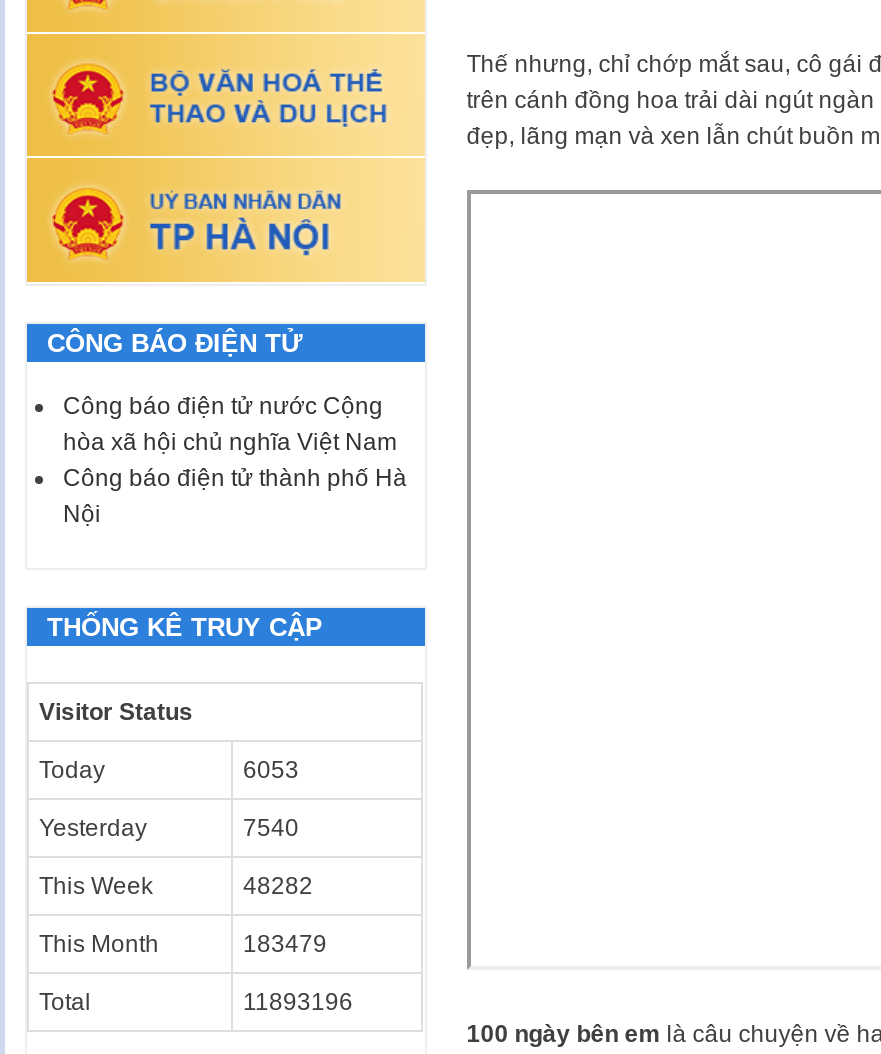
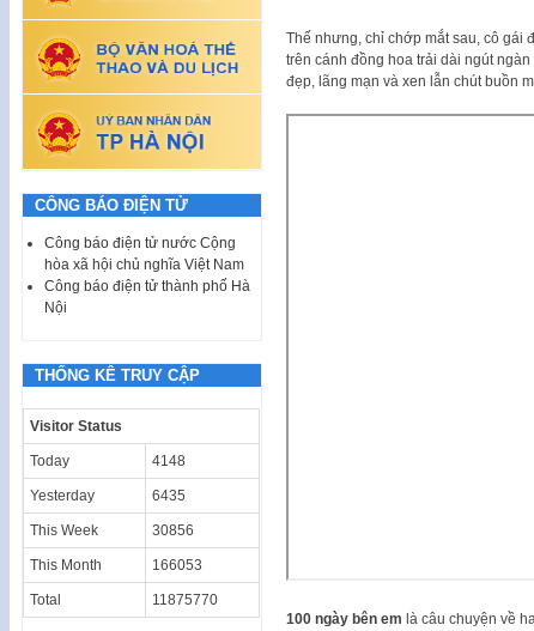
[243,756,299,784] 6053 -> [152,452,186,469] 4148
[243,814,299,842] 7540 -> [152,487,186,504] 6435
[243,872,313,900] 48282 -> [152,522,194,539] 30856
[243,930,327,958] 183479 -> [152,557,202,573] 166053
[243,988,353,1016] 11893196 -> [152,591,218,608] 11875770

